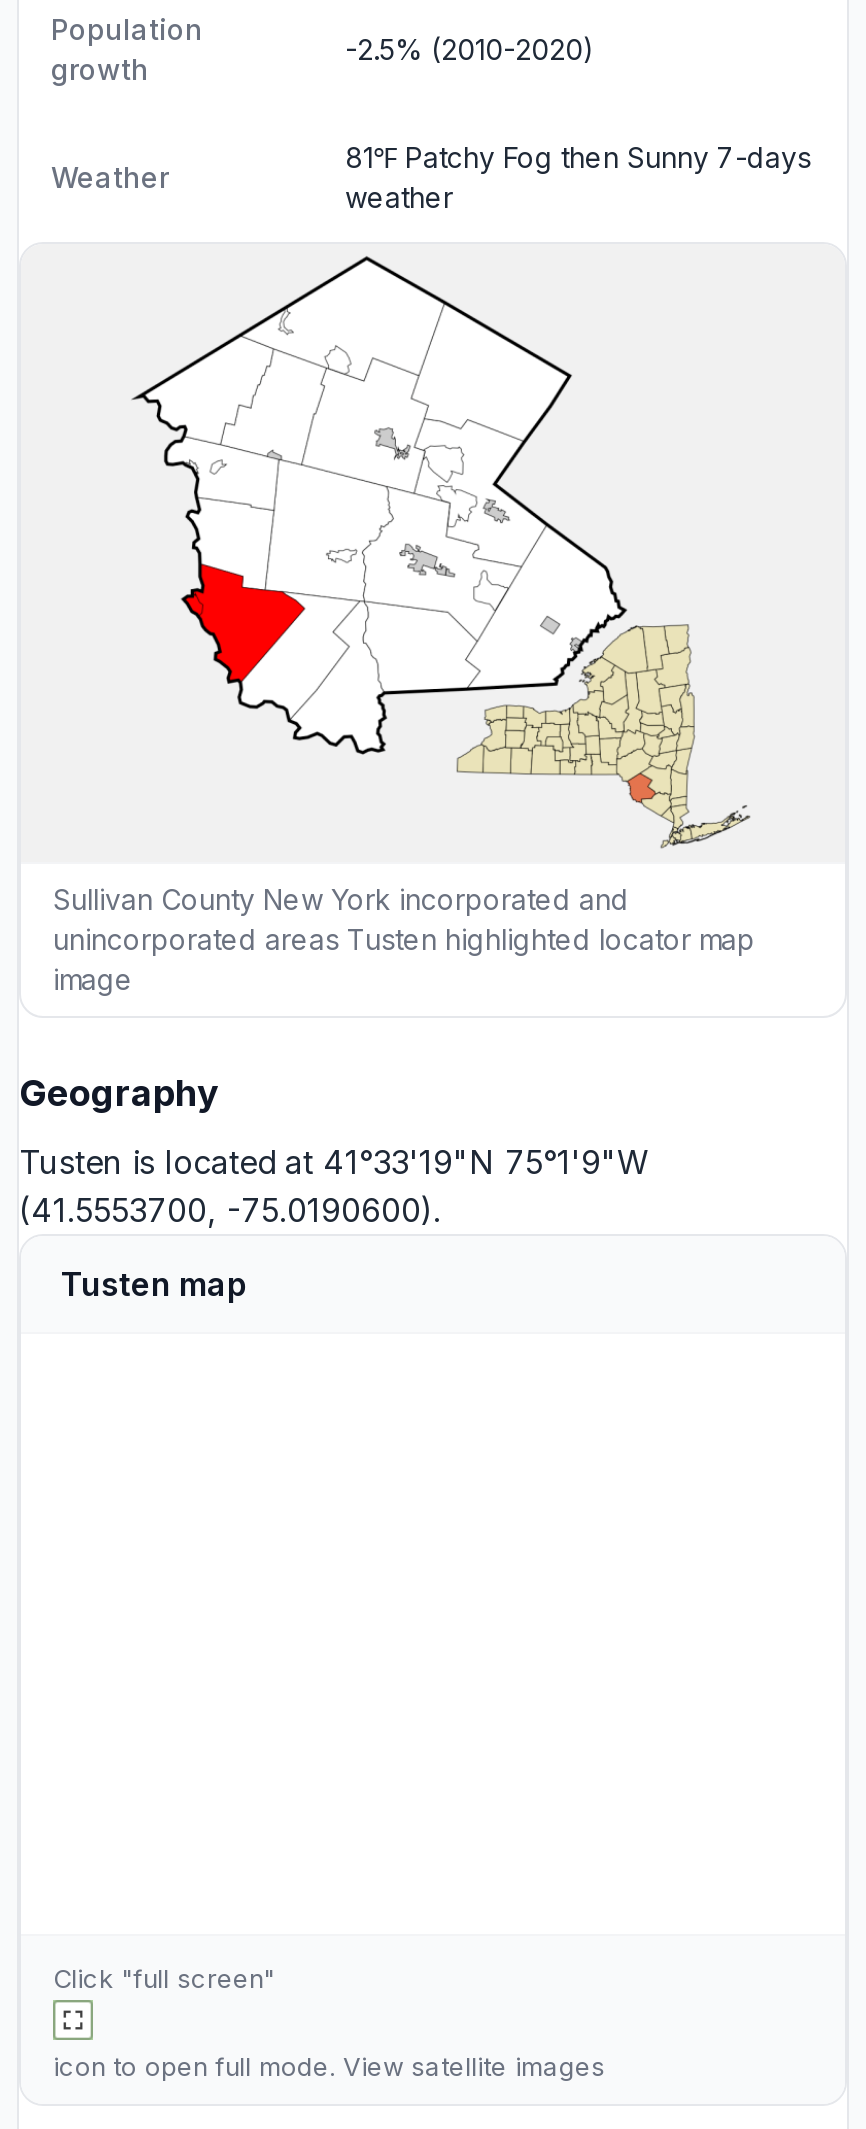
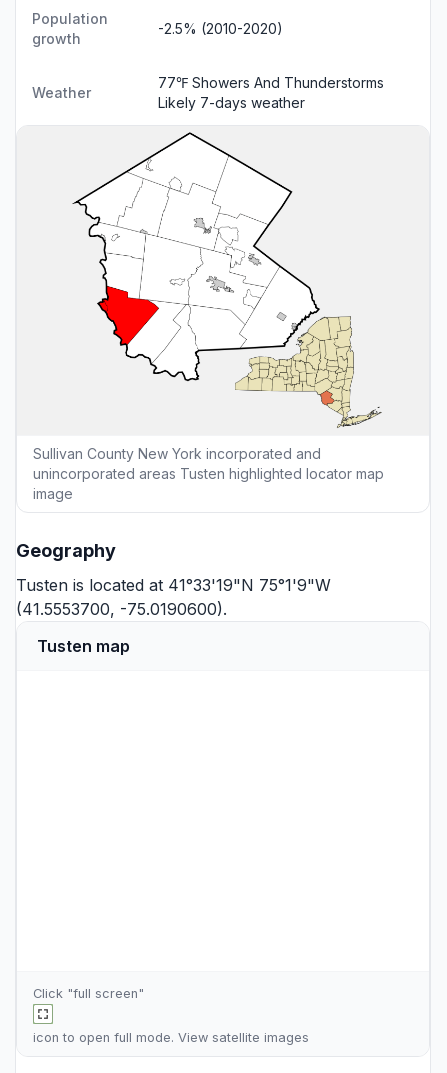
[345,139,811,213] 81℉ Patchy Fog then Sunny 7-days | weather -> [158,73,384,110] 77℉ Showers And Thunderstorms | Likely 7-days weather

